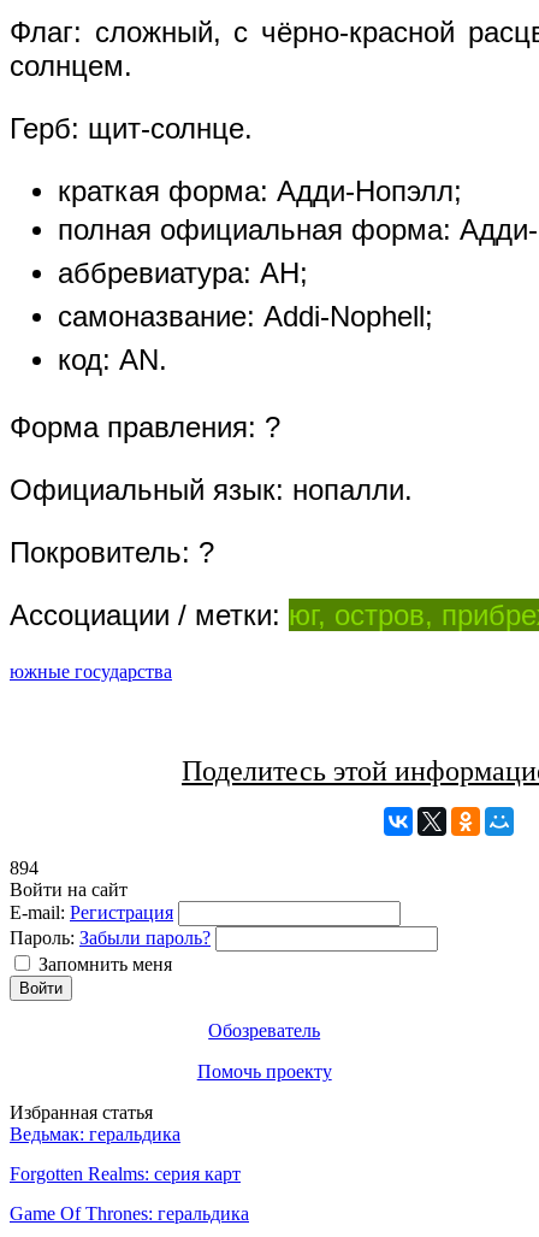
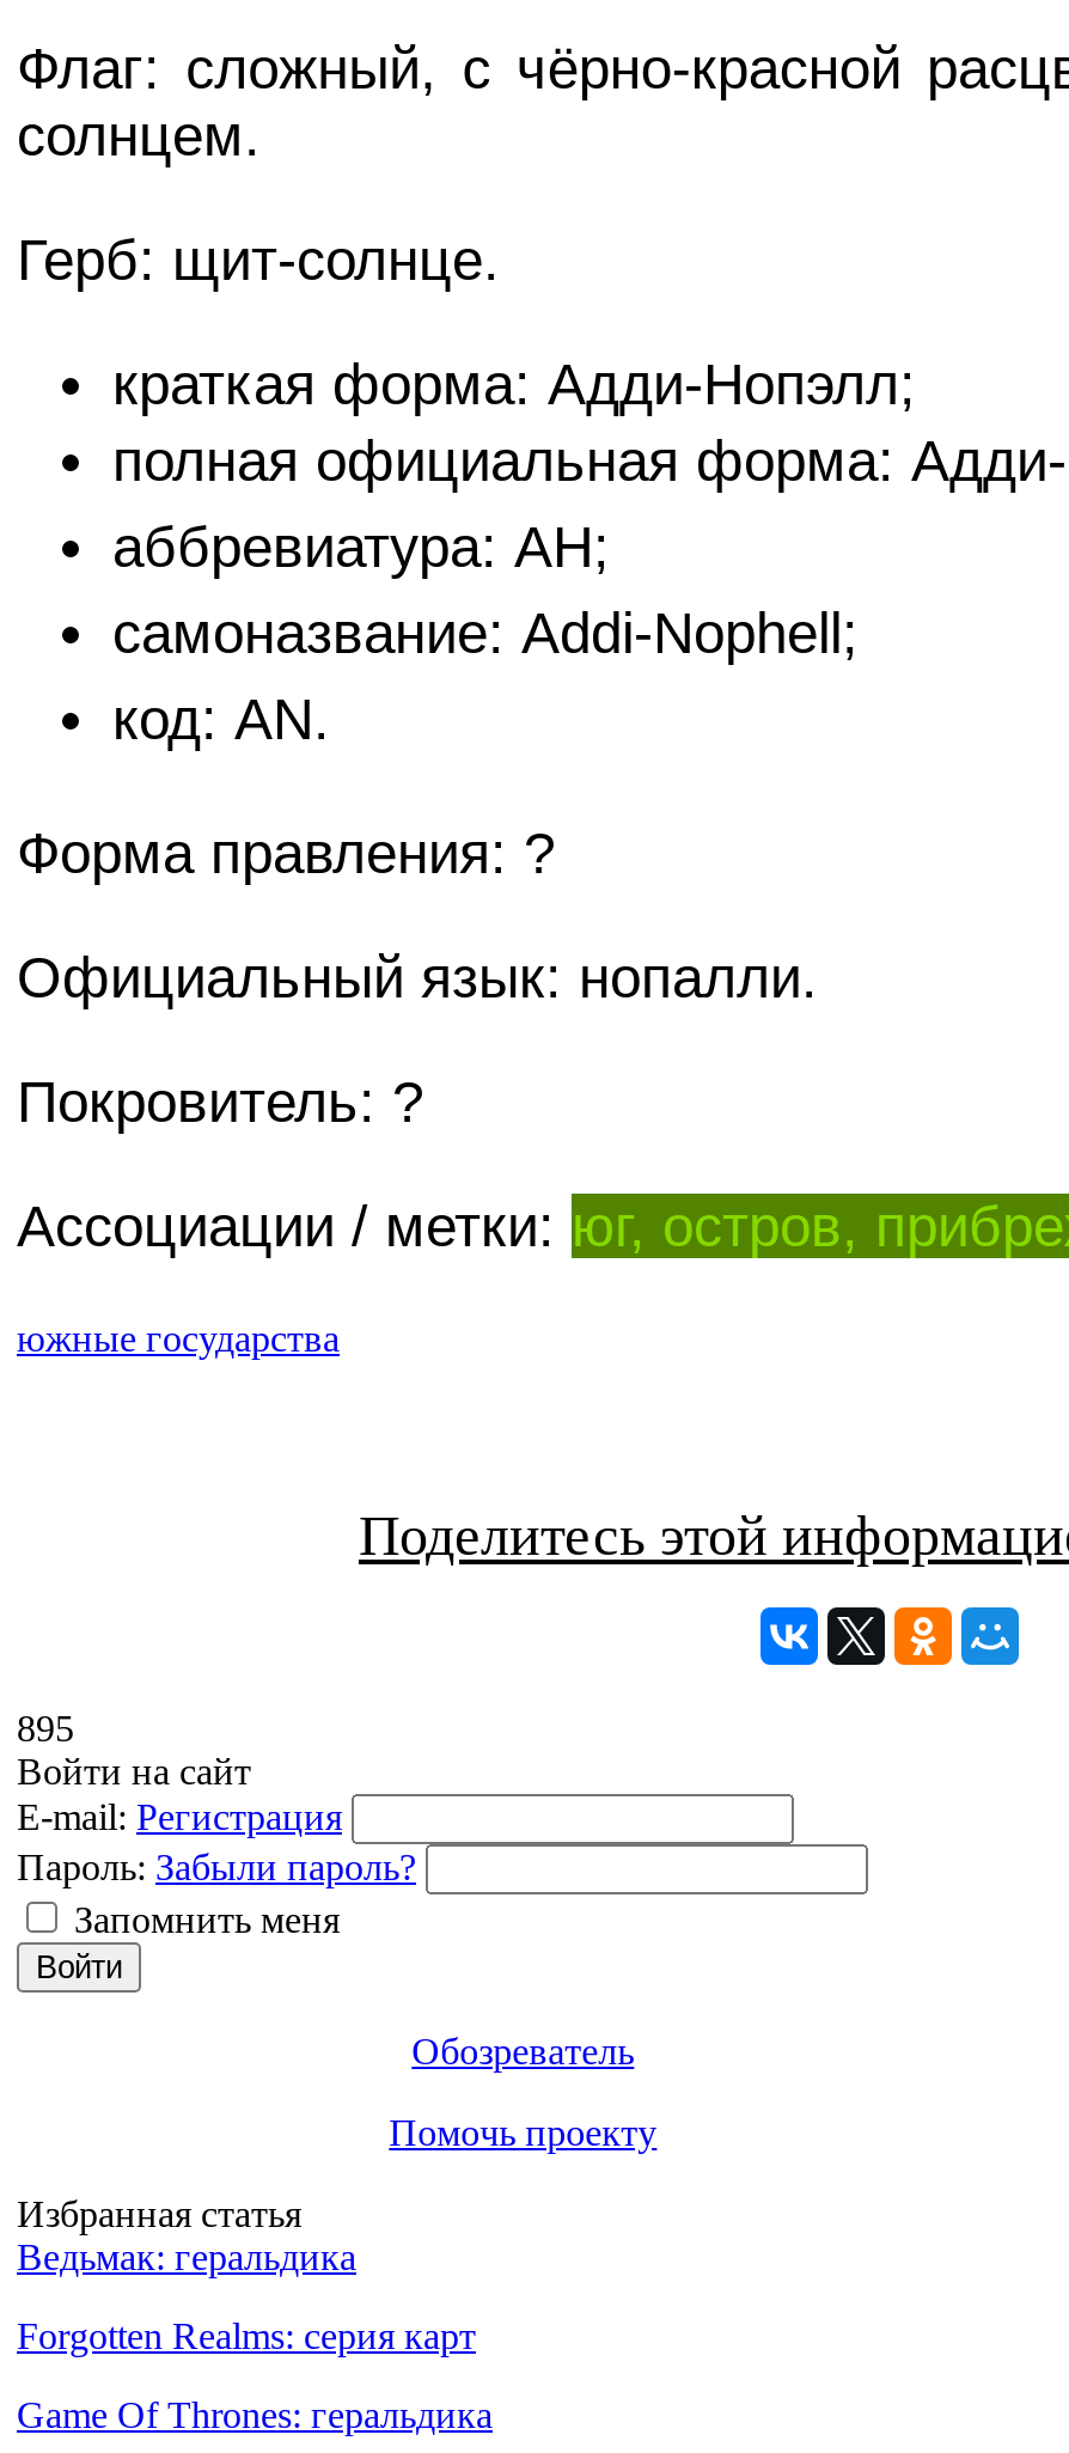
[10,858,38,878] 894 -> [17,1708,74,1749] 895

